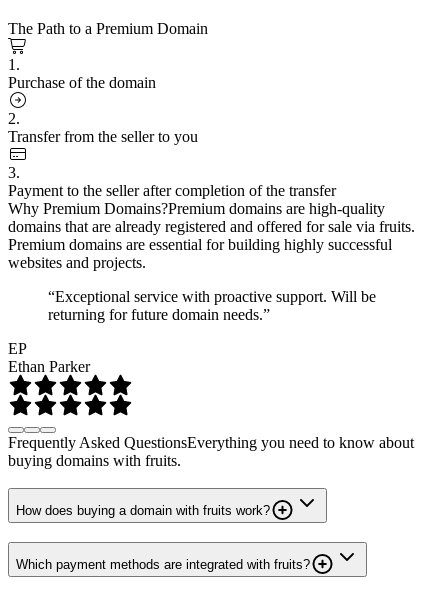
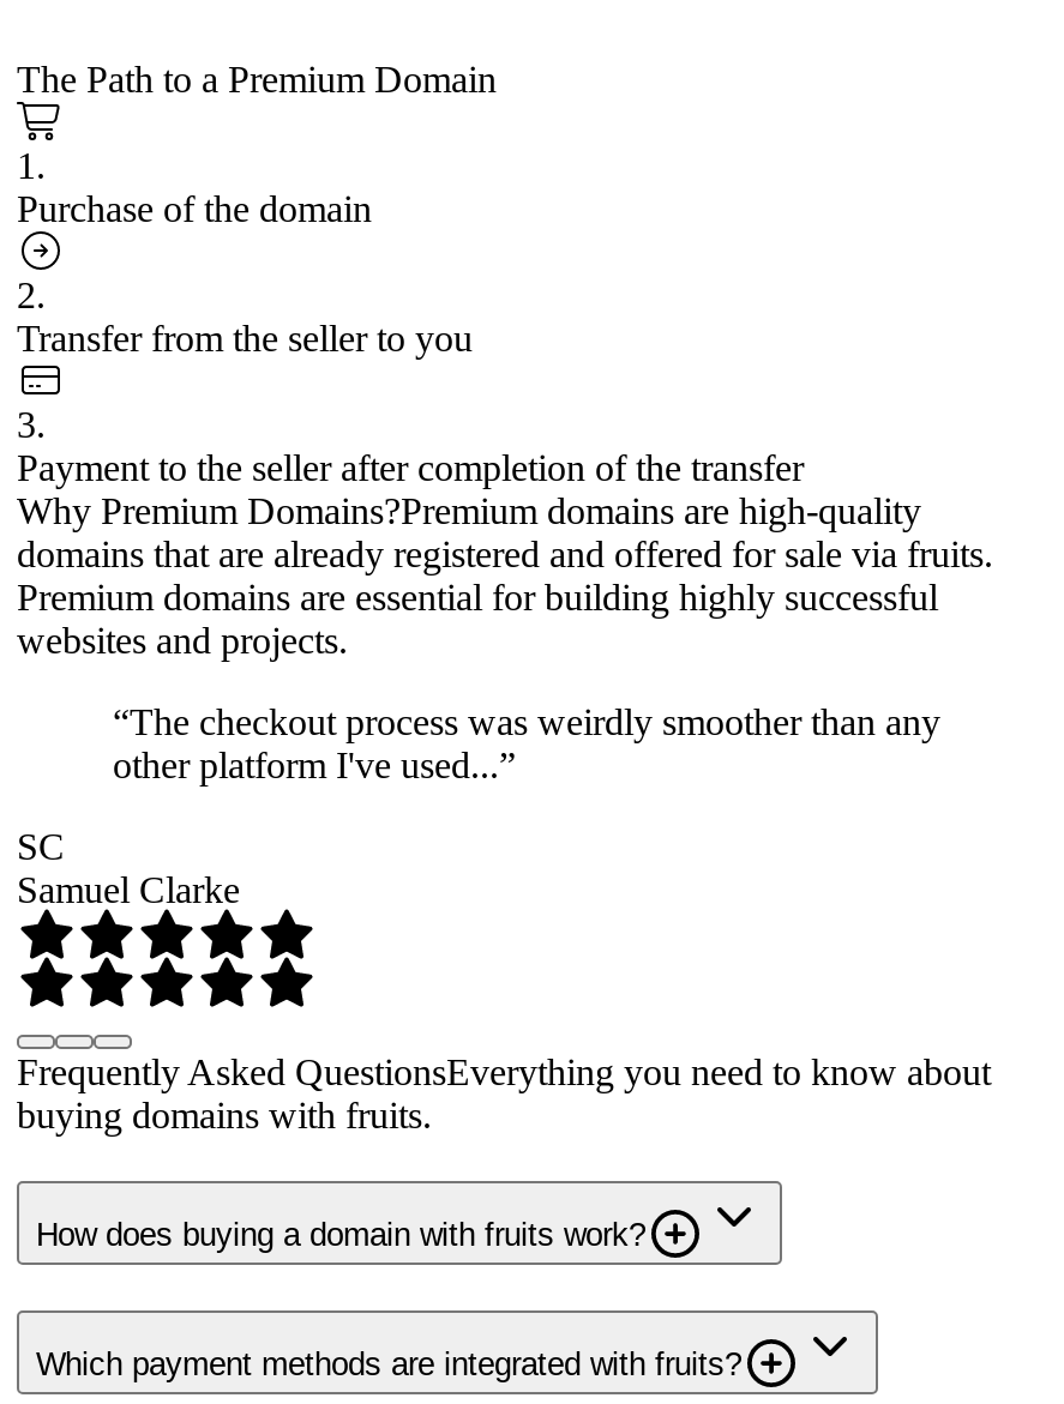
[48,288,376,323] “Exceptional service with proactive support. Will be | returning for future domain needs.” -> [113,700,940,784] “The checkout process was weirdly smoother than any | other platform I've used...”
[8,340,90,375] EP | Ethan Parker -> [17,825,240,909] SC | Samuel Clarke

